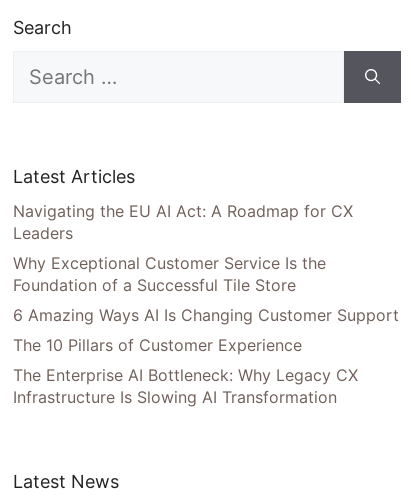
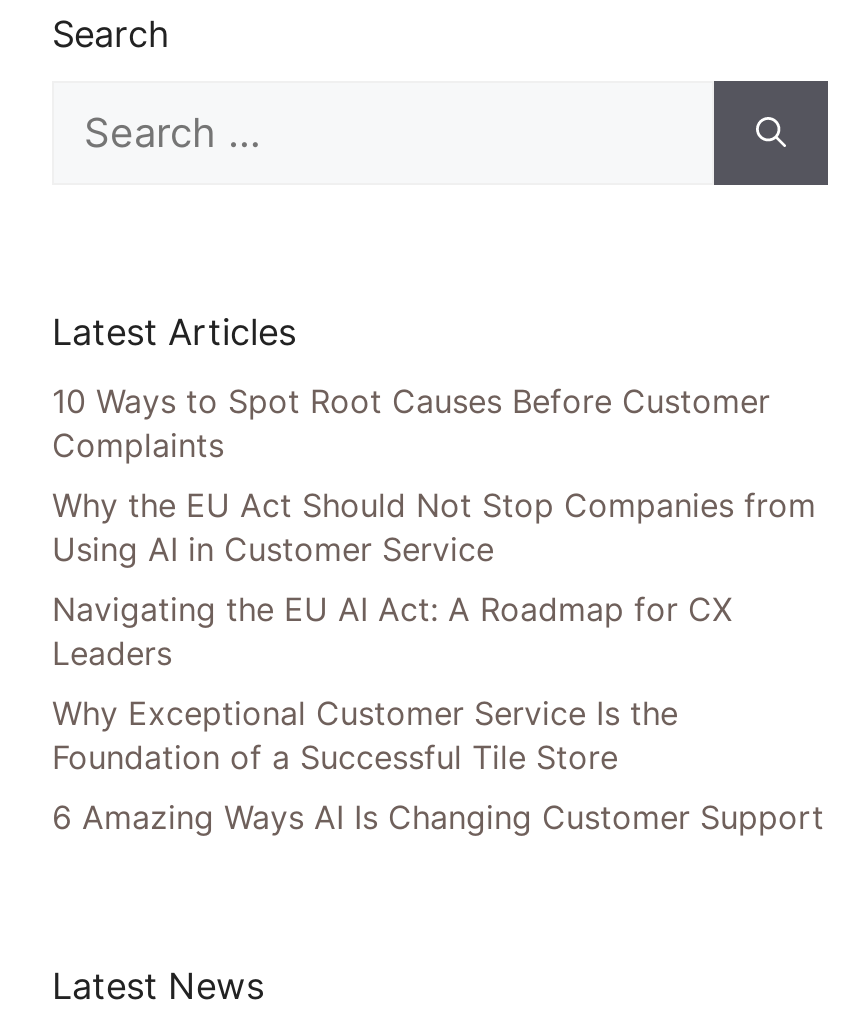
none -> [52,381,816,569] 10 Ways to Spot Root Causes Before Customer | Complaints | Why the EU Act Should Not Stop Companies from | Using AI in Customer Service
moved [13,201,399,325] -> [52,589,824,837]: Navigating the EU AI Act: A Roadmap for CX | Leaders | Why Exceptional Customer Service Is the | Foundation of a Successful Tile Store | 6 Amazing Ways AI Is Changing Customer Support
[13,335,358,407] The 10 Pillars of Customer Experience | The Enterprise AI Bottleneck: Why Legacy CX | Infrastructure Is Slowing AI Transformation -> none

